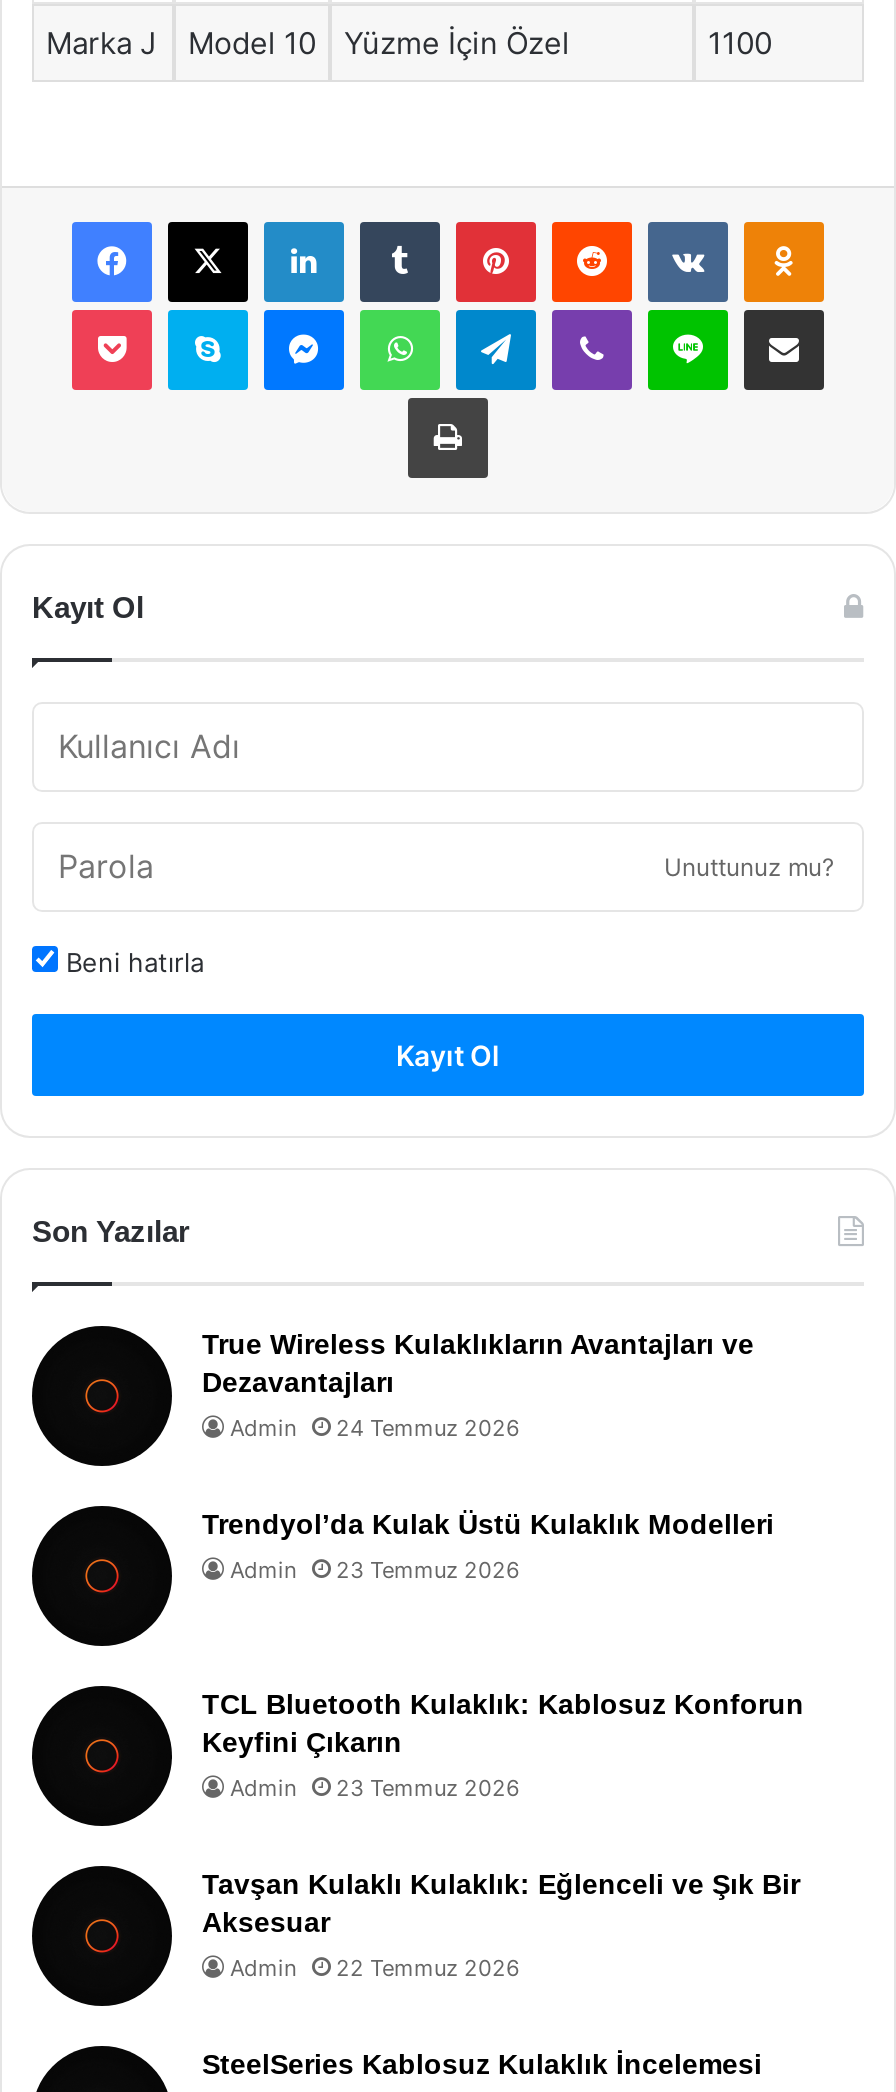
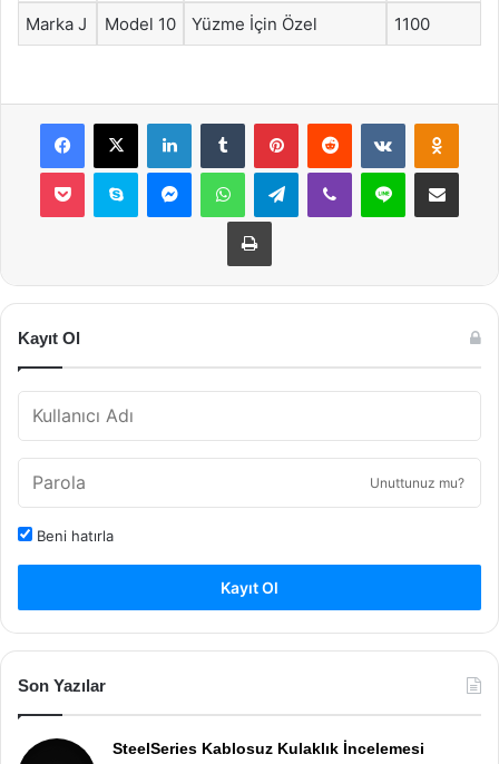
[30,1328,774,1584] [image] | True Wireless Kulaklıkların Avantajları ve | Dezavantajları | Admin | 24 Temmuz 2026 | Trendyol’da Kulak Üstü Kulaklık Modelleri | Admin | 23 Temmuz 2026 -> none
[30,1504,804,1982] [image] | TCL Bluetooth Kulaklık: Kablosuz Konforun | Keyfini Çıkarın | Admin | 23 Temmuz 2026 | Tavşan Kulaklı Kulaklık: Eğlenceli ve Şık Bir | Aksesuar | Admin | 22 Temmuz 2026 -> none
[30,1666,174,1828] [image] -> none
[30,1864,174,2006] [image] -> none

